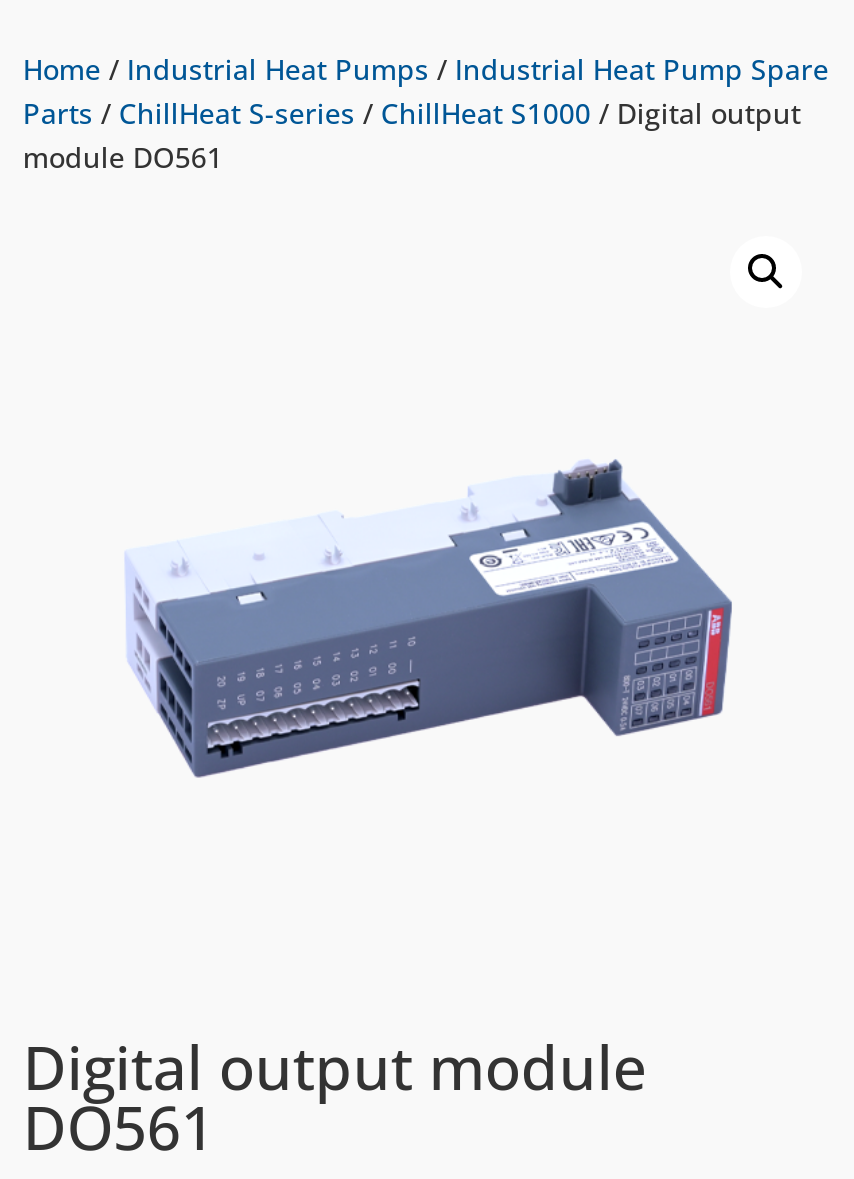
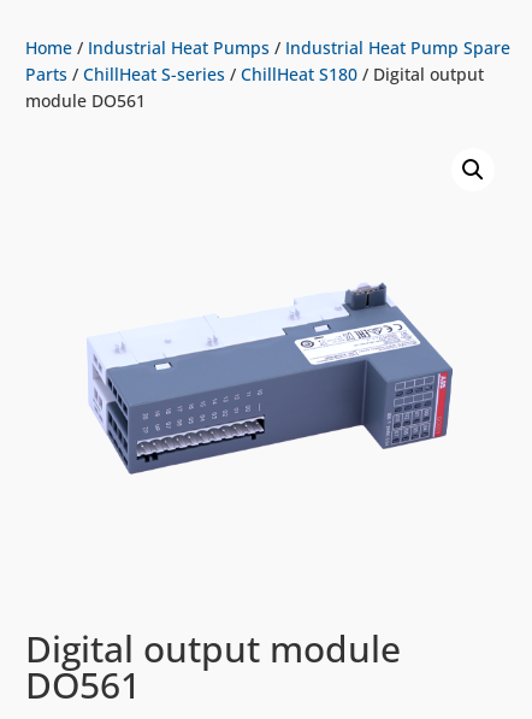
[23,94,801,132] Parts / ChillHeat S-series / ChillHeat S1000 / Digital output -> [26,63,484,86] Parts / ChillHeat S-series / ChillHeat S180 / Digital output

